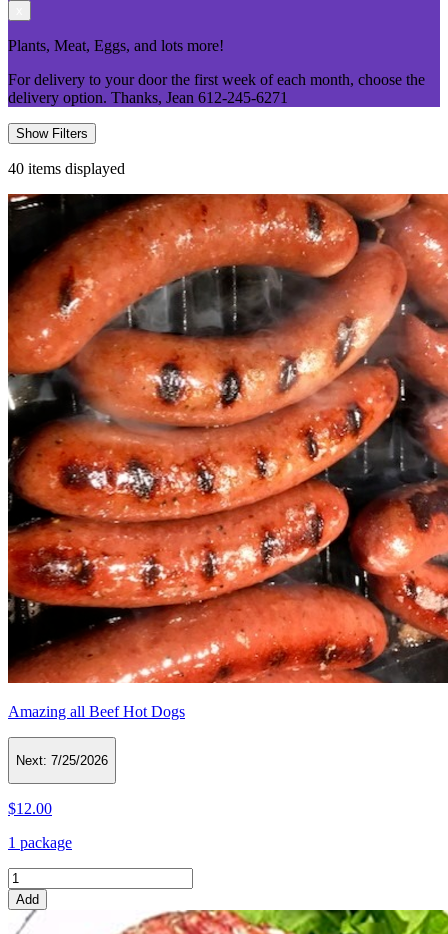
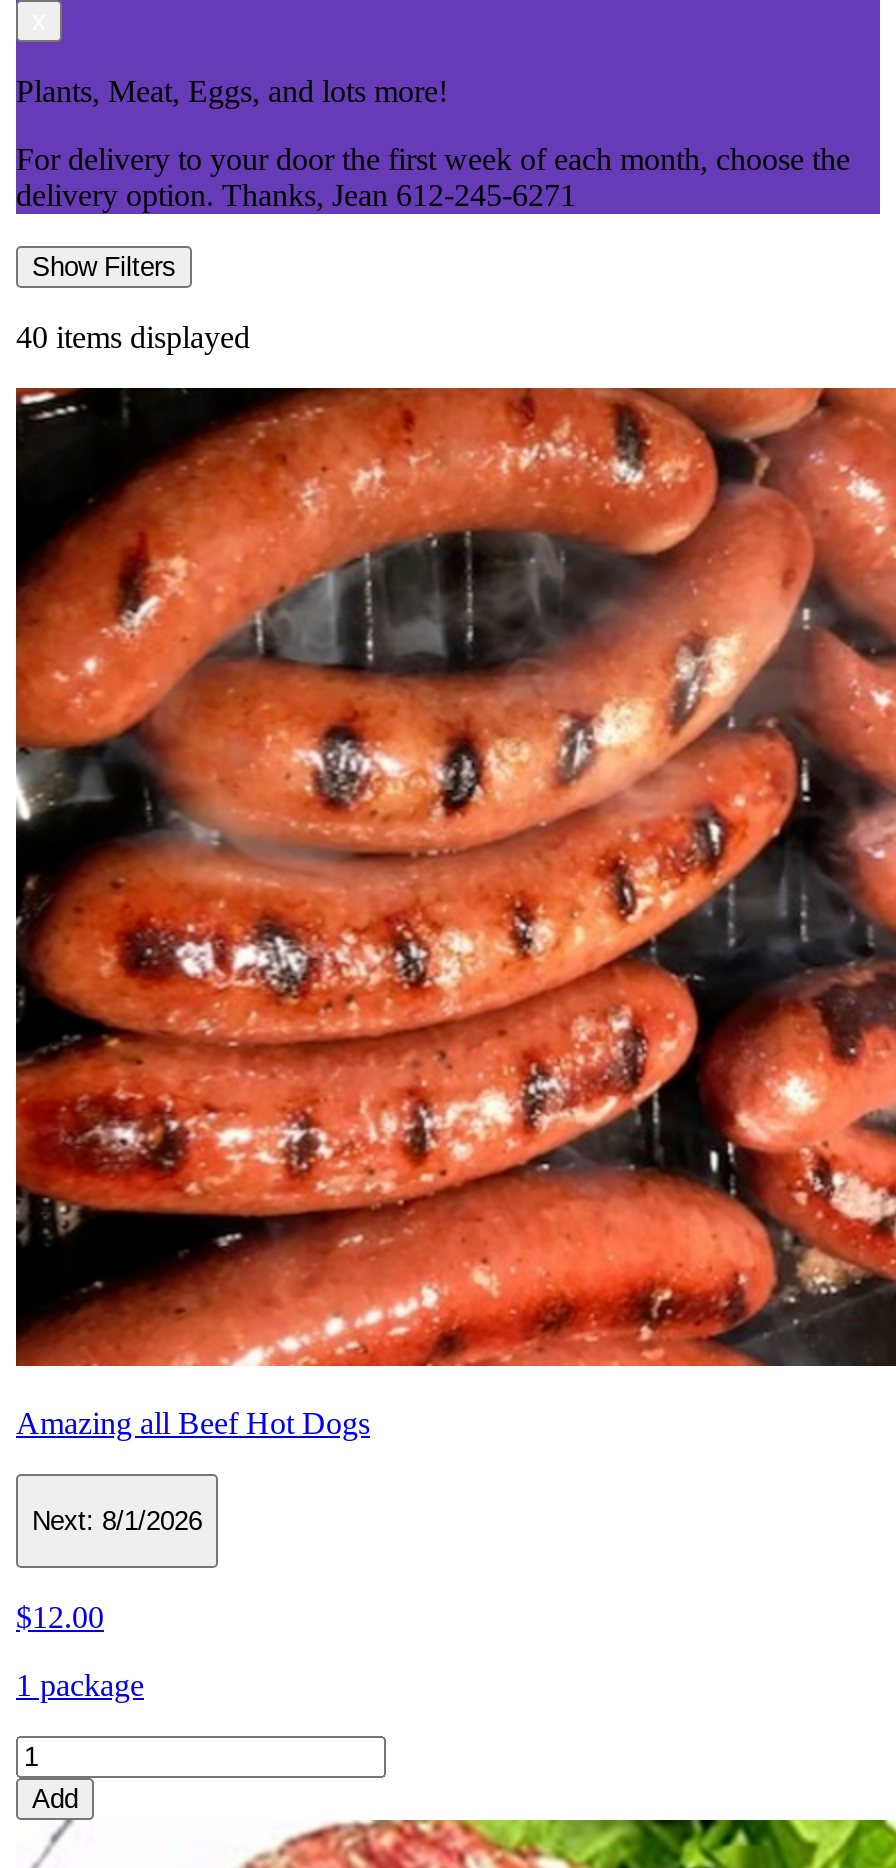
[16,753,108,768] Next: 7/25/2026 -> [32,1506,202,1536] Next: 8/1/2026

